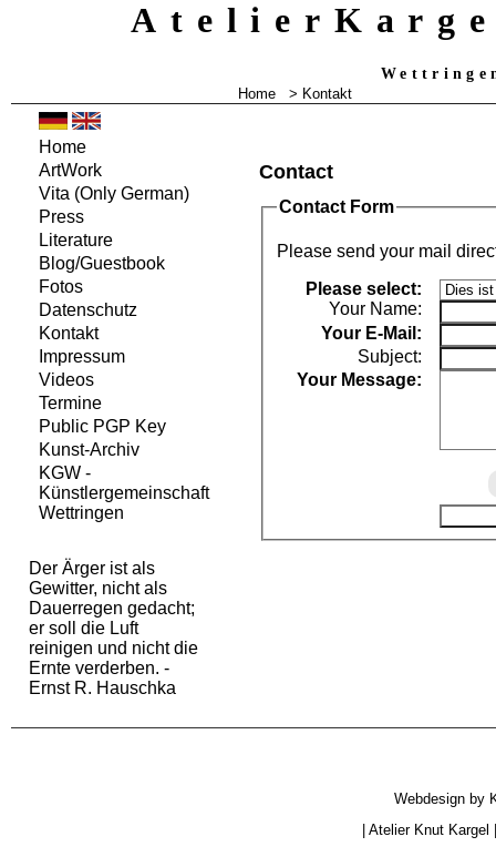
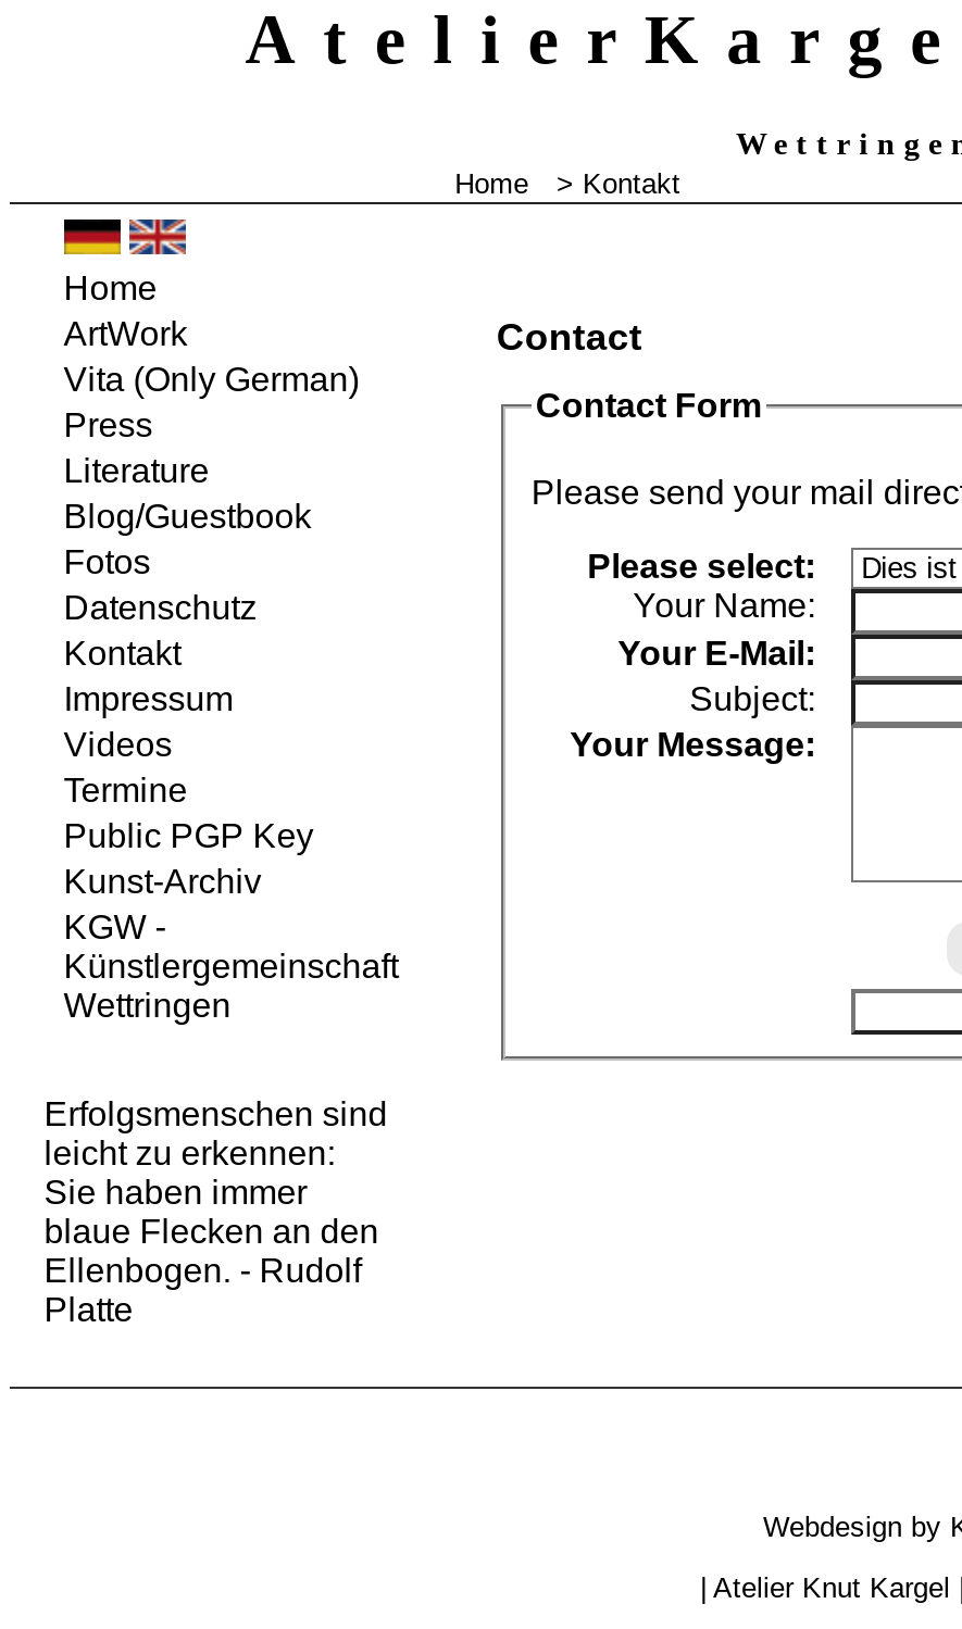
[29,559,198,698] Der Ärger ist als | Gewitter, nicht als | Dauerregen gedacht; | er soll die Luft | reinigen und nicht die | Ernte verderben. - | Ernst R. Hauschka -> [44,1096,388,1329] Erfolgsmenschen sind | leicht zu erkennen: | Sie haben immer | blaue Flecken an den | Ellenbogen. - Rudolf | Platte

